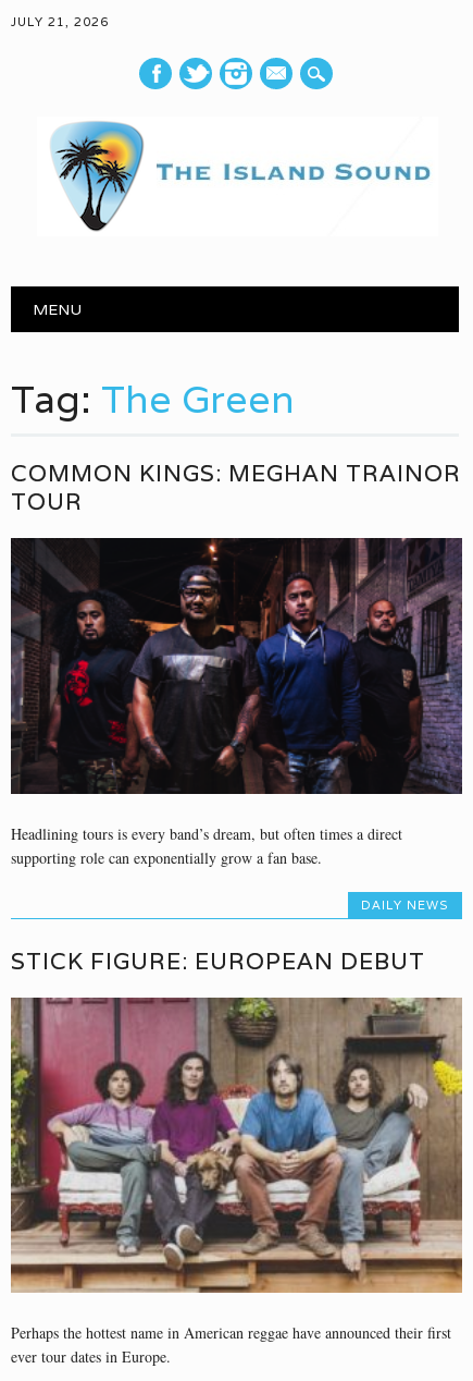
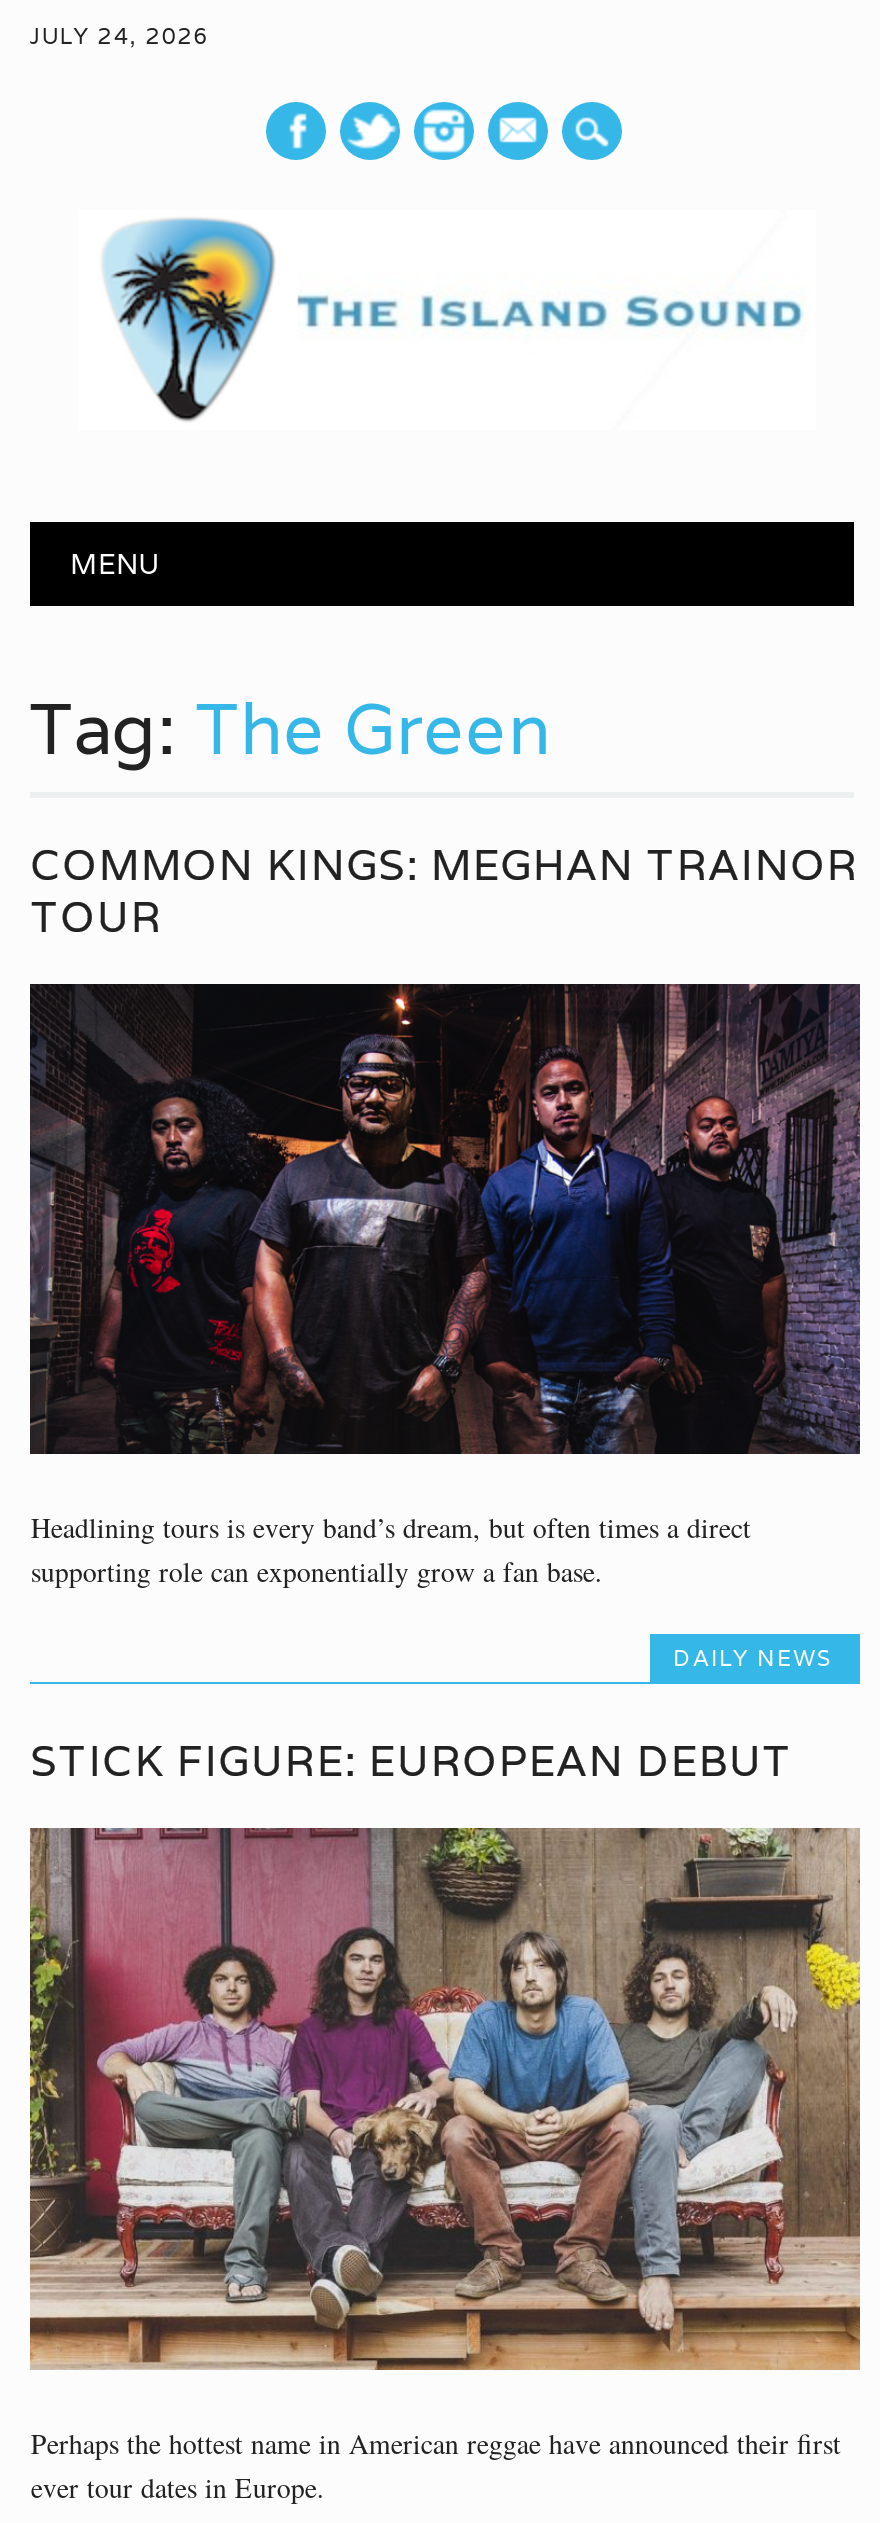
[11,14,109,29] JULY 21, 2026 -> [30,22,210,50] JULY 24, 2026

